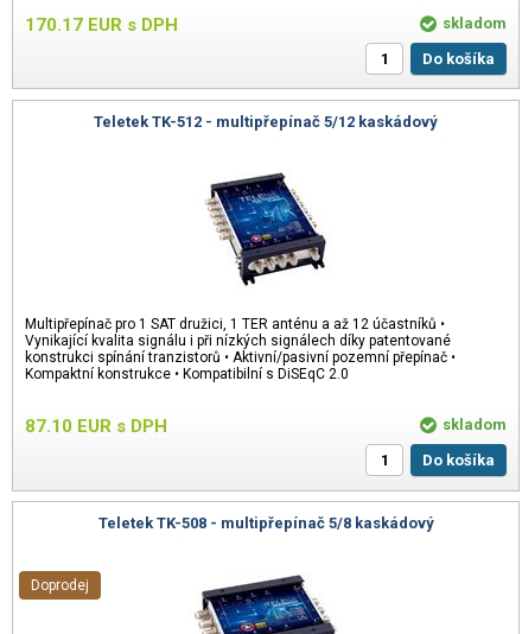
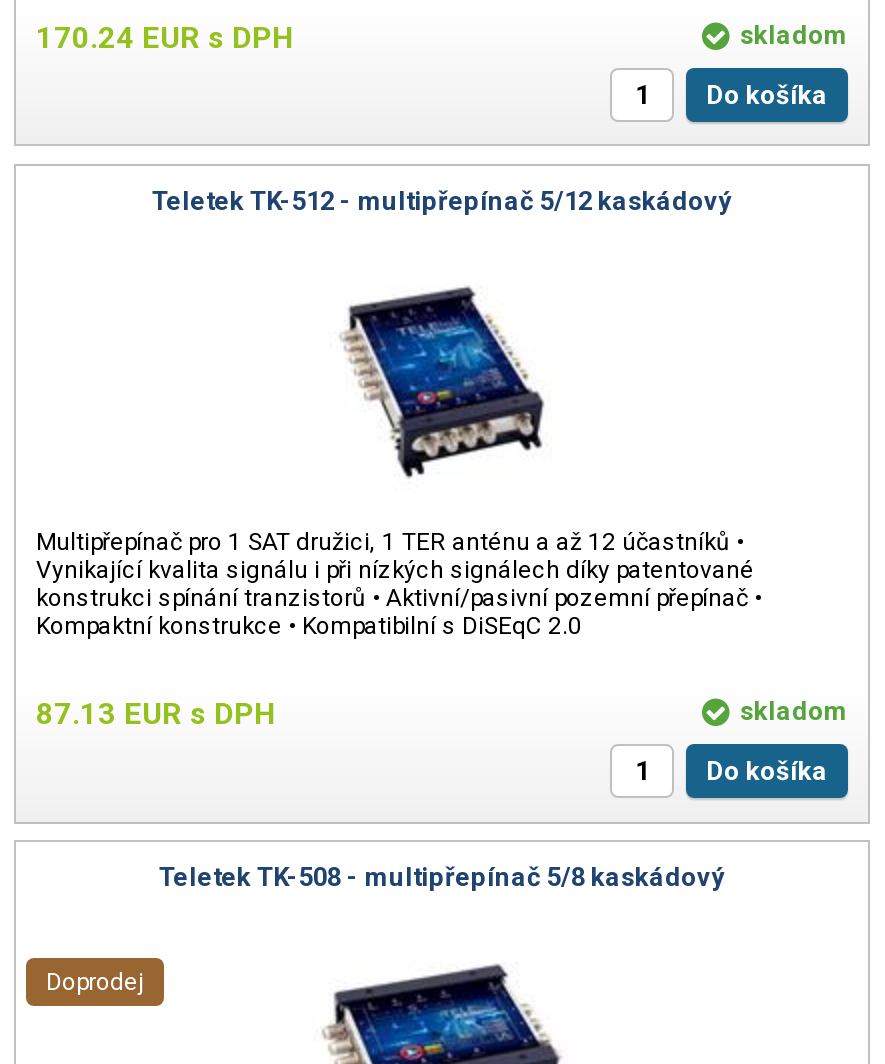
[25,14,178,35] 170.17 EUR s DPH -> [36,20,294,56] 170.24 EUR s DPH
[25,416,167,437] 87.10 EUR s DPH -> [36,697,276,733] 87.13 EUR s DPH

